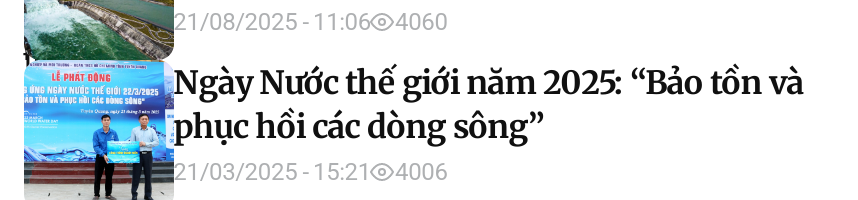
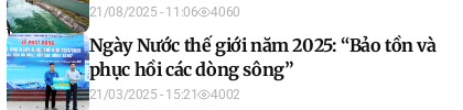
[173,158,448,186] 21/03/2025 - 15:21 4006 -> [89,87,240,103] 21/03/2025 - 15:21 4002

